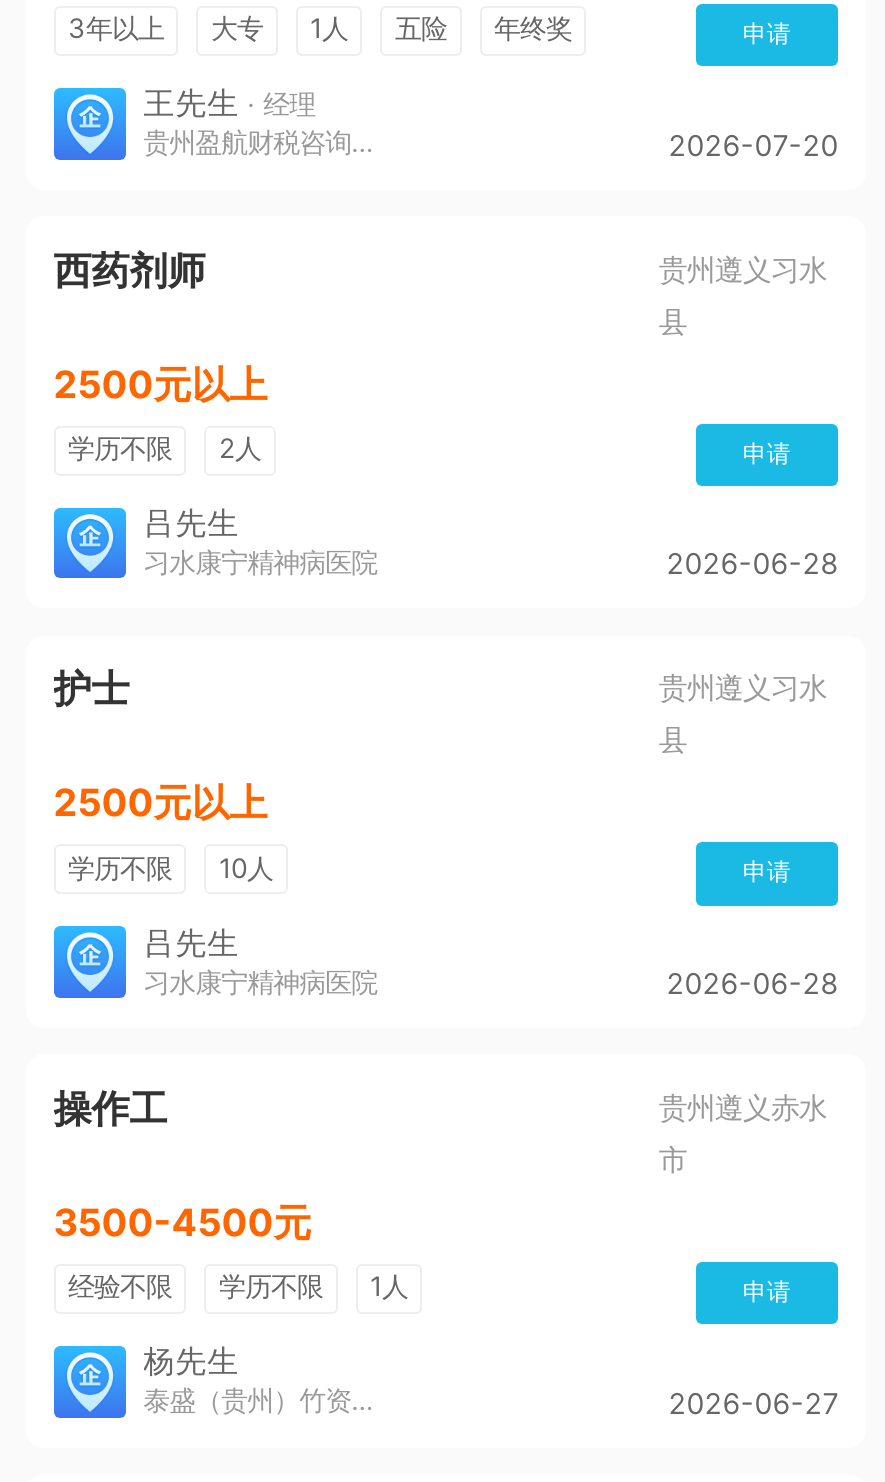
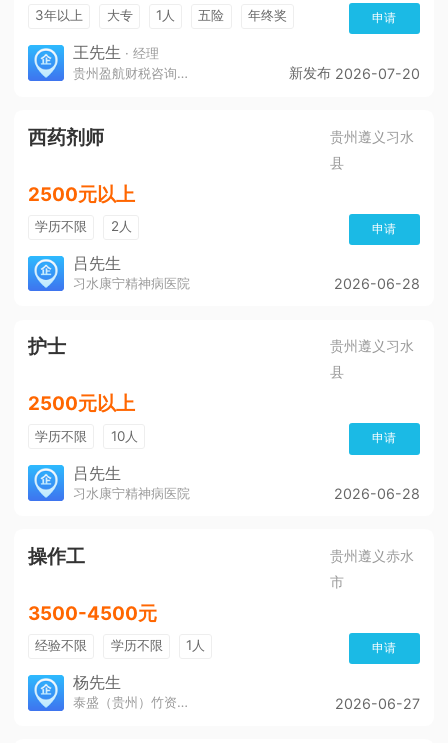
[668,128,838,162] 2026-07-20 -> [289,64,420,82] 新发布 2026-07-20

